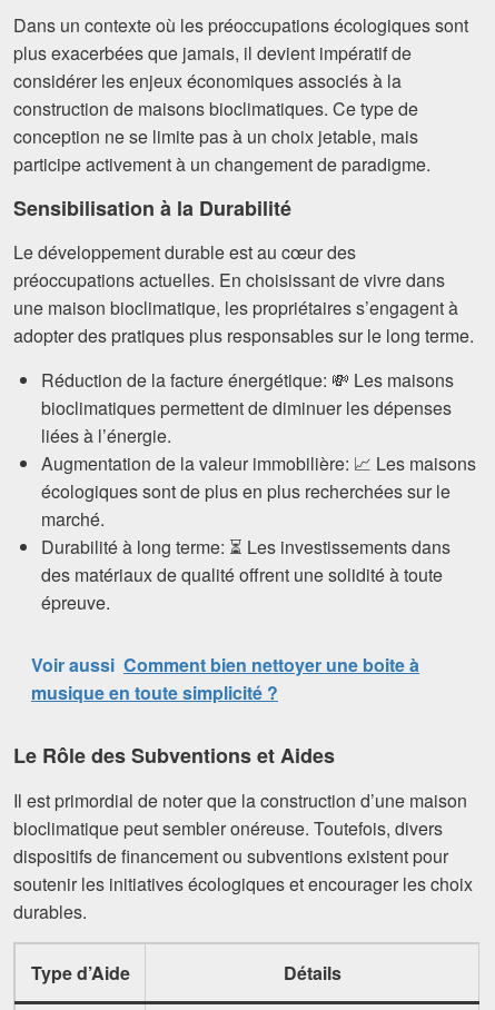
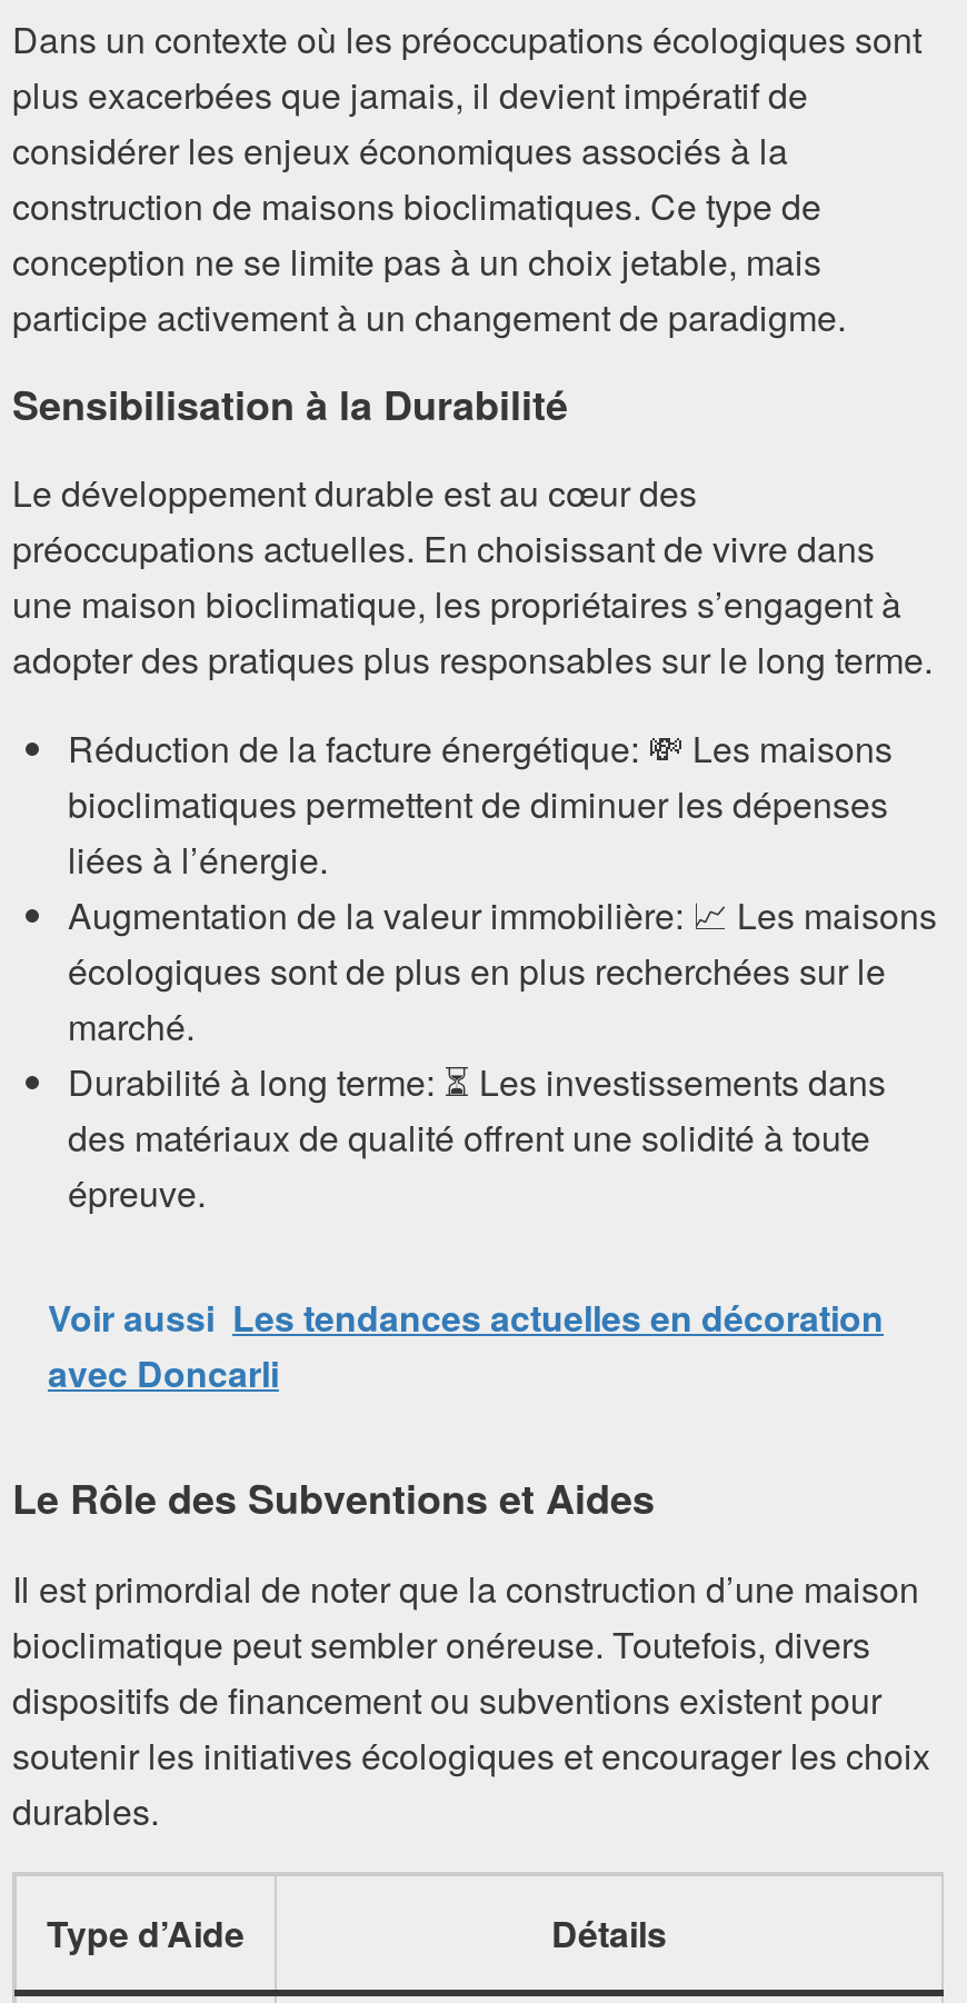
[31,652,419,706] Voir aussi Comment bien nettoyer une boite à | musique en toute simplicité ? -> [48,1292,884,1399] Voir aussi Les tendances actuelles en décoration | avec Doncarli

